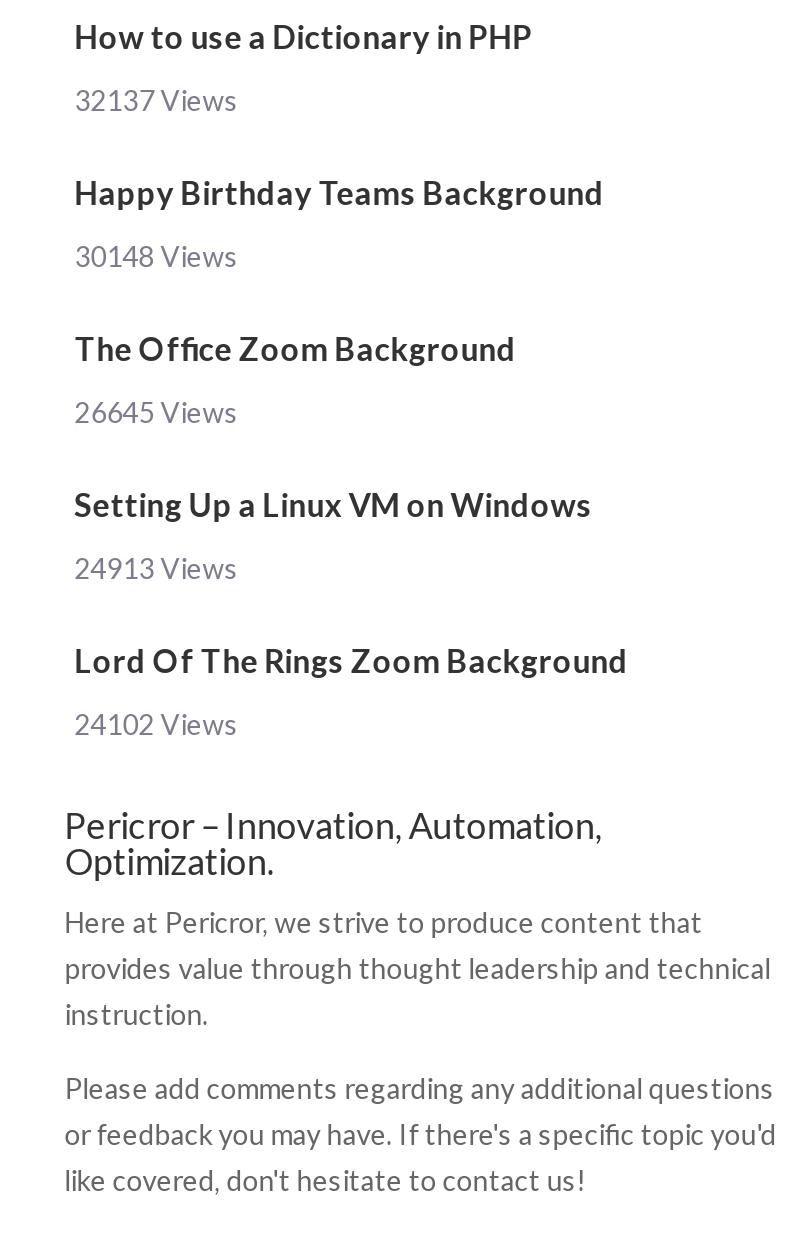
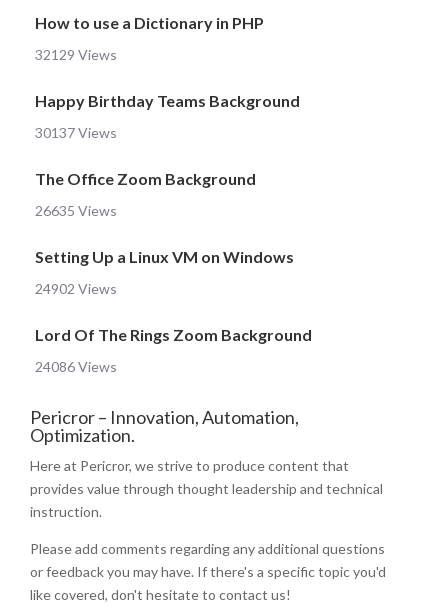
[75,82,239,116] 32137 Views -> [35,45,117,62] 32129 Views
[75,238,239,272] 30148 Views -> [35,123,117,140] 30137 Views
[75,394,239,428] 26645 Views -> [35,201,117,218] 26635 Views
[75,550,239,584] 24913 Views -> [35,279,117,296] 24902 Views
[75,706,239,740] 24102 Views -> [35,357,117,374] 24086 Views

